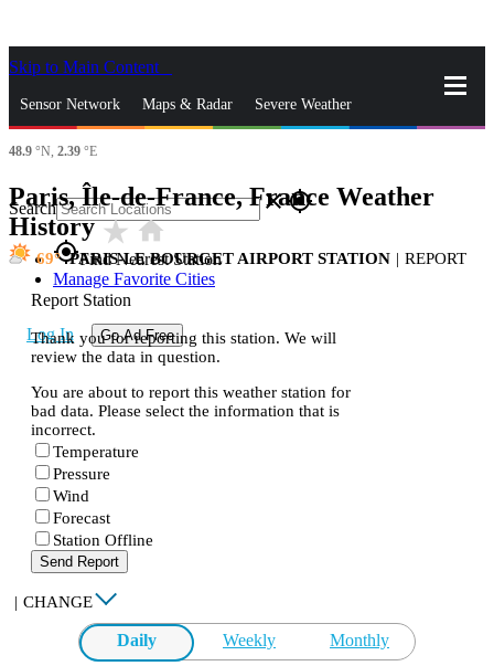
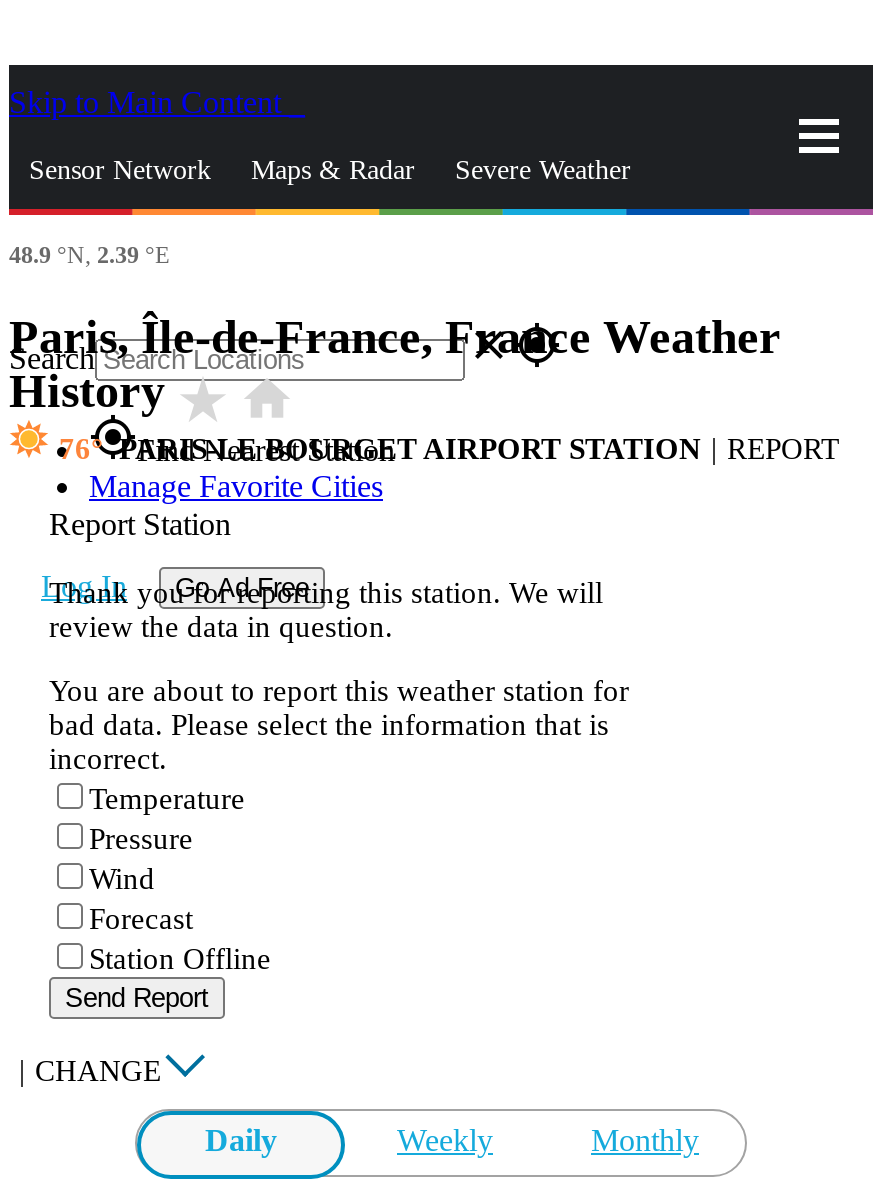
[36,250,54,267] 69 -> [59,433,91,465] 76

